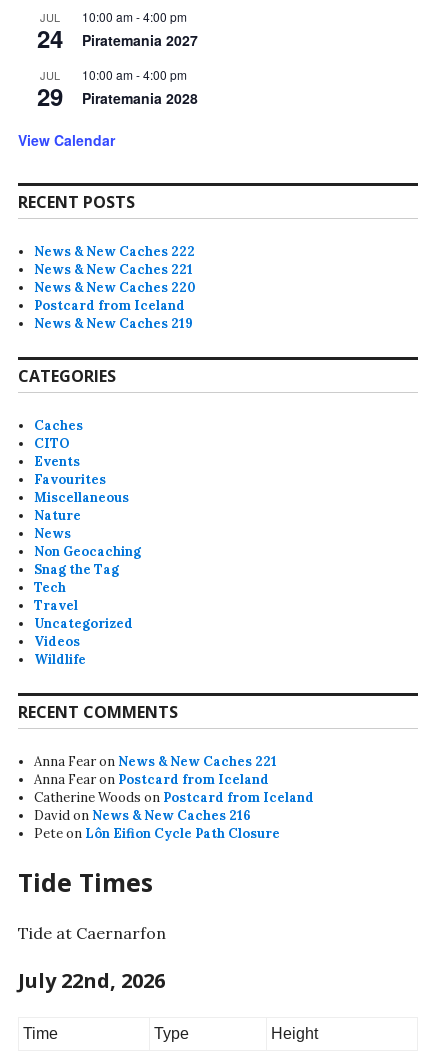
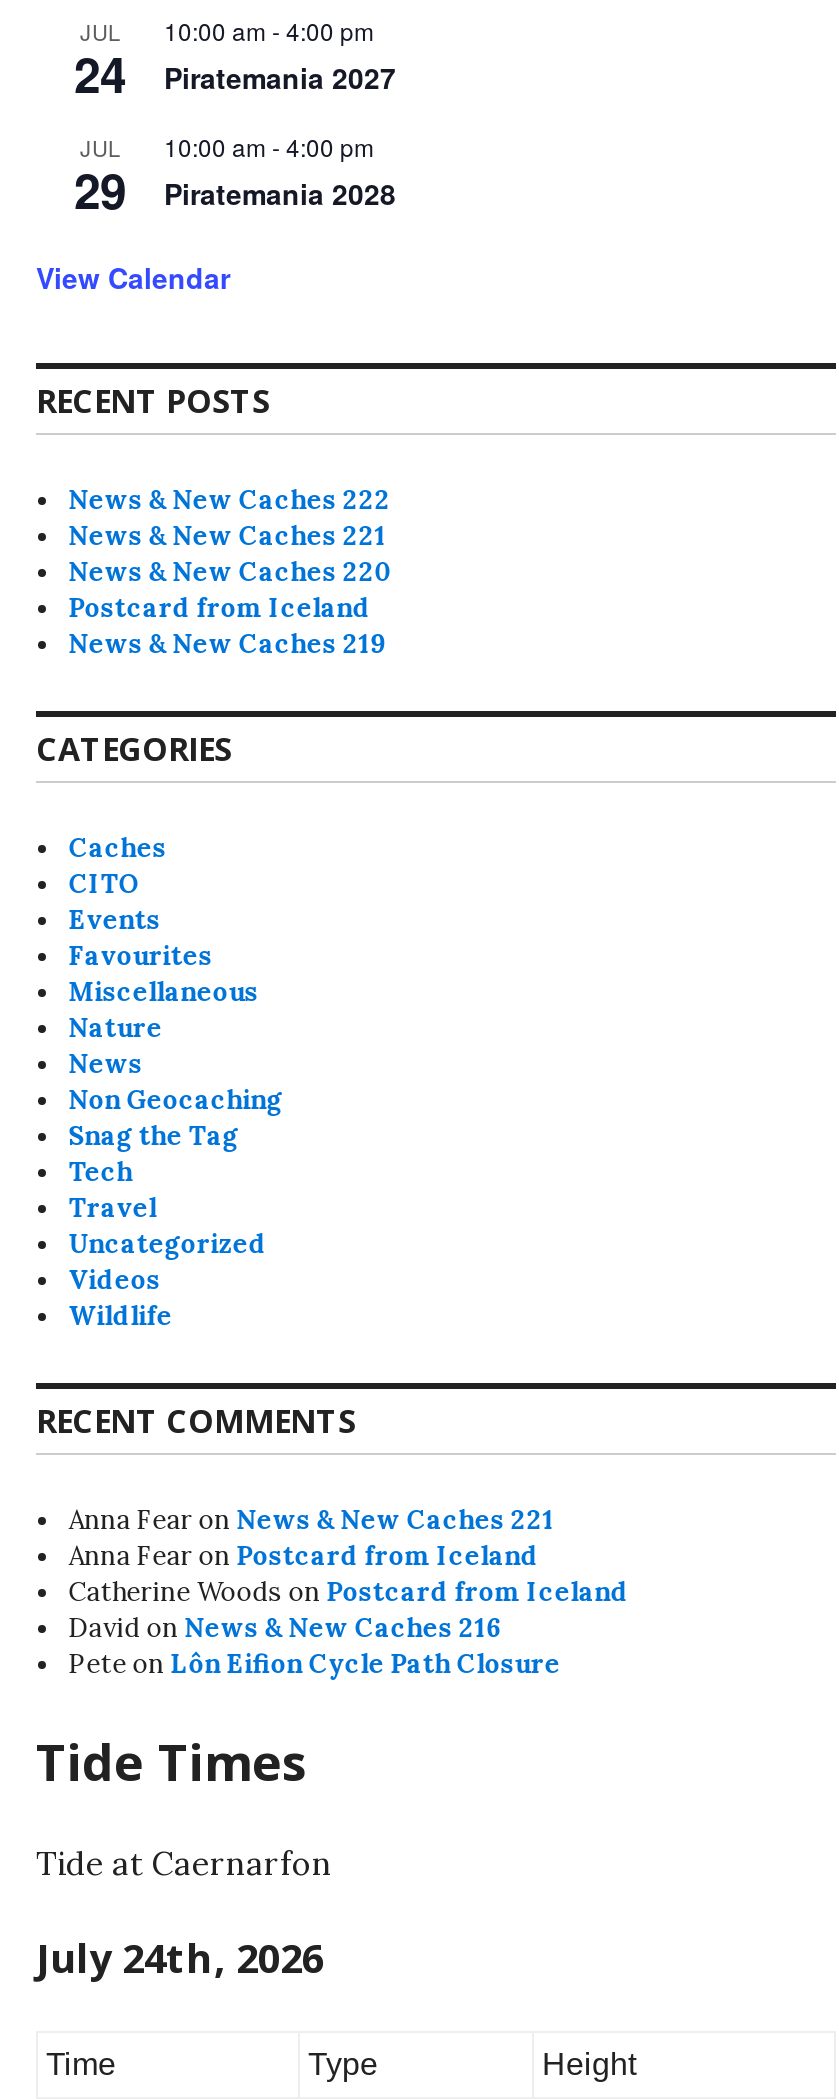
[18,967,165,994] July 22nd, 2026 -> [36,1930,324,1984] July 24th, 2026

